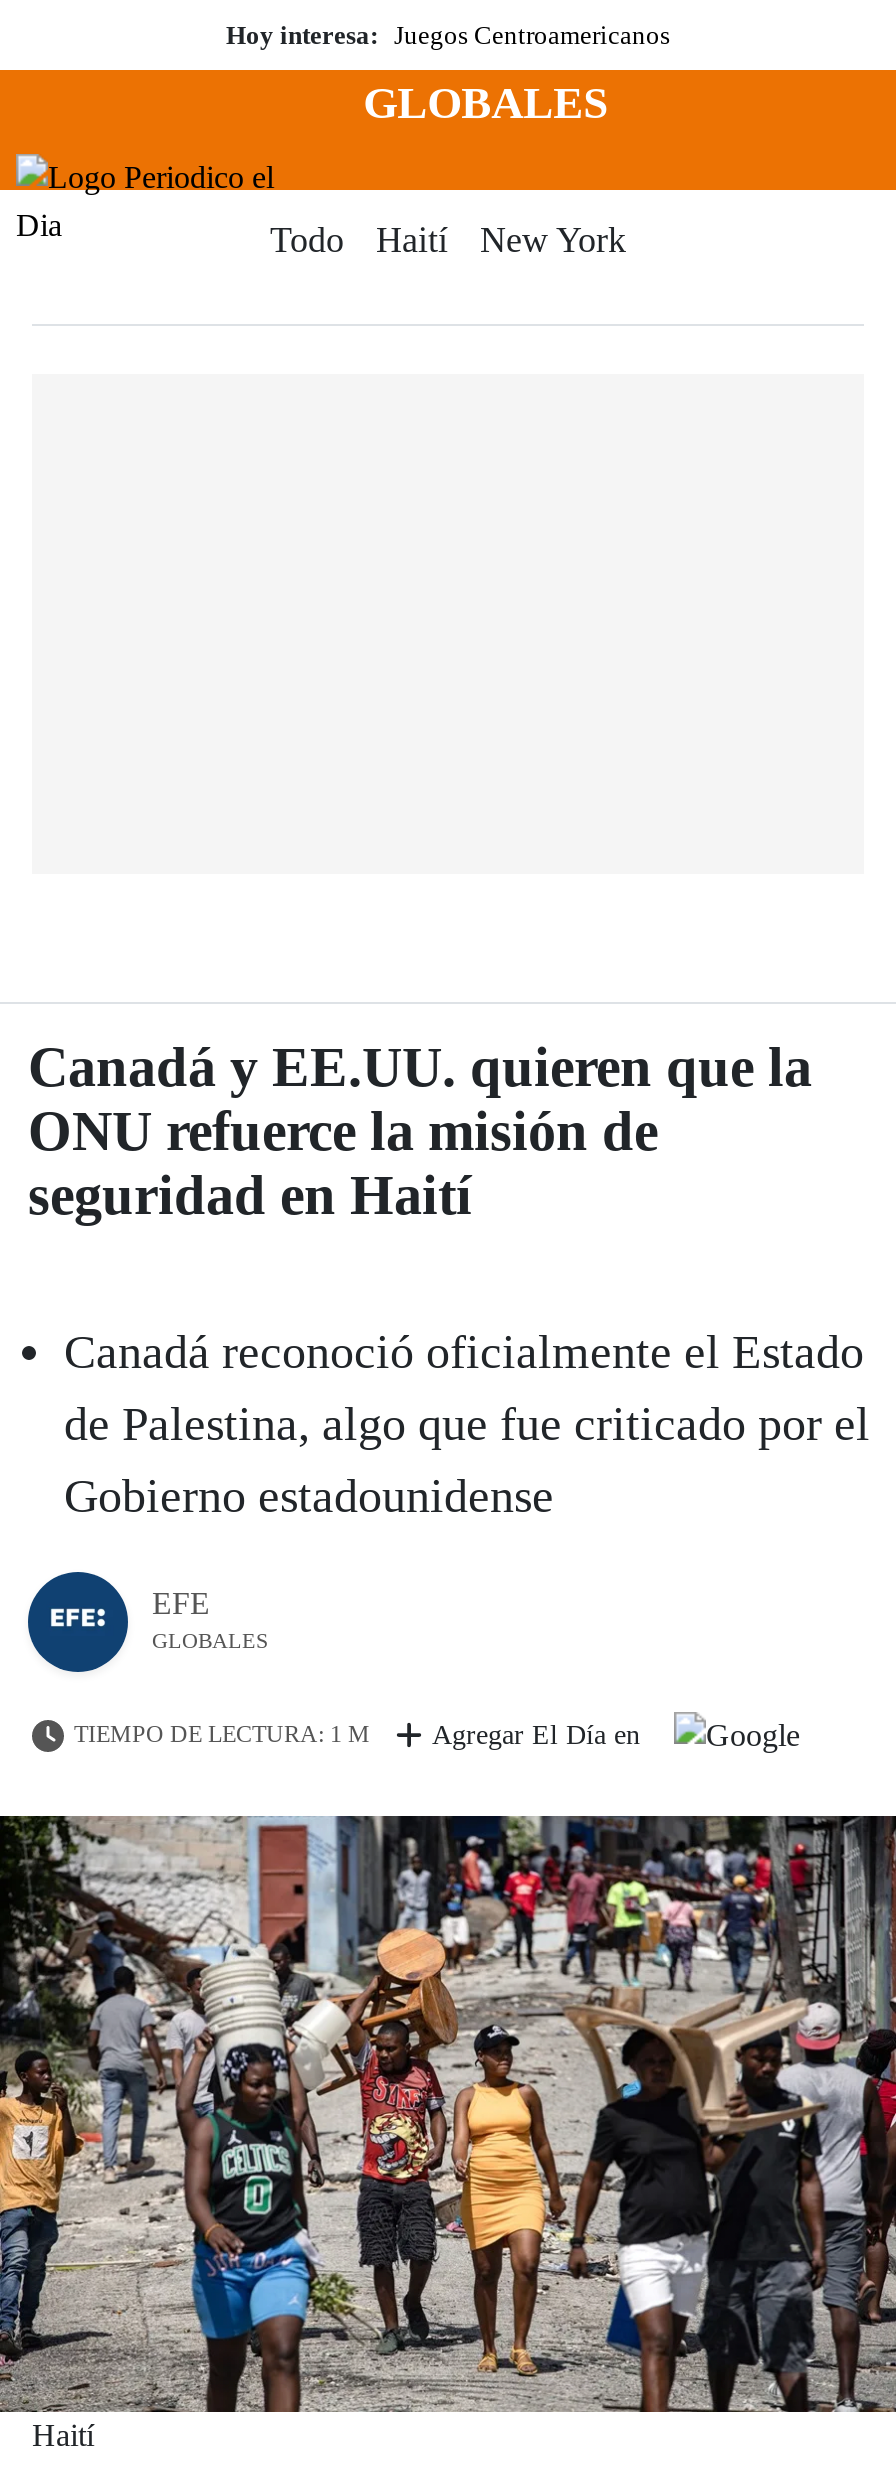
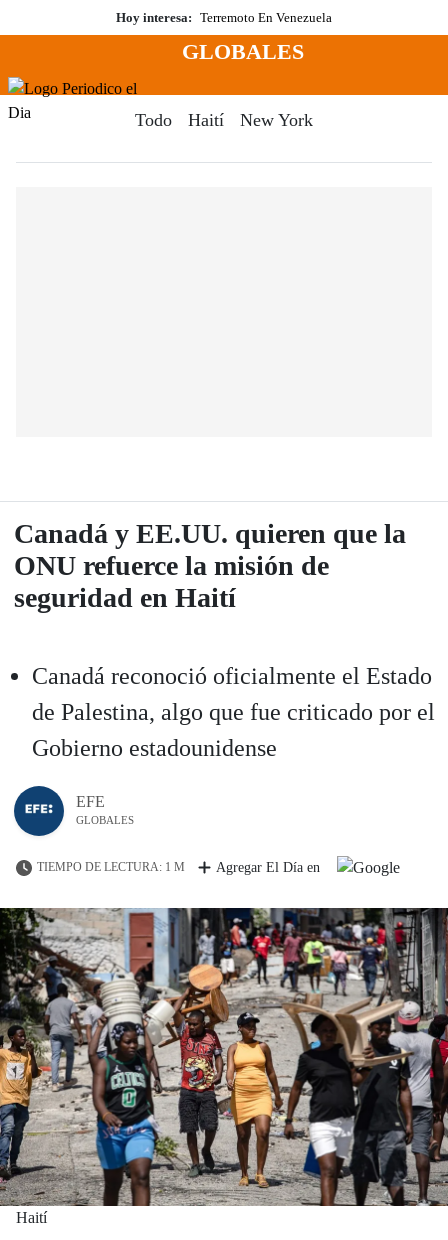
[226,20,670,50] Hoy interesa: Juegos Centroamericanos -> [116,10,332,25] Hoy interesa: Terremoto En Venezuela

